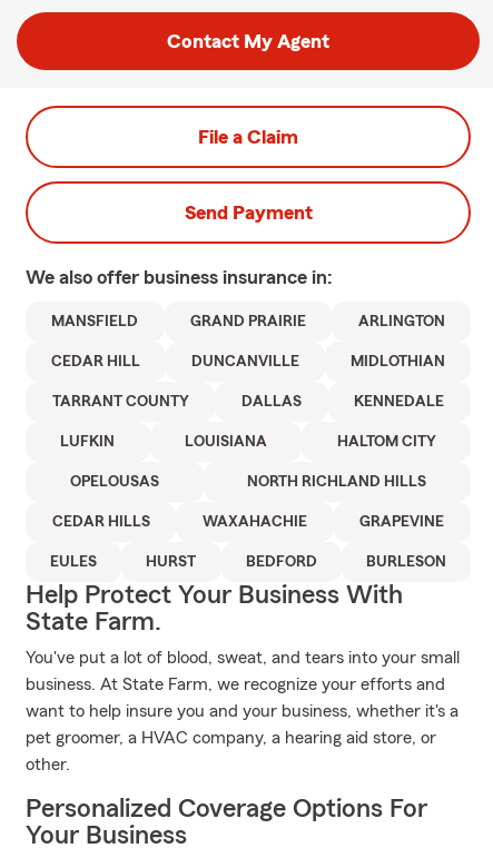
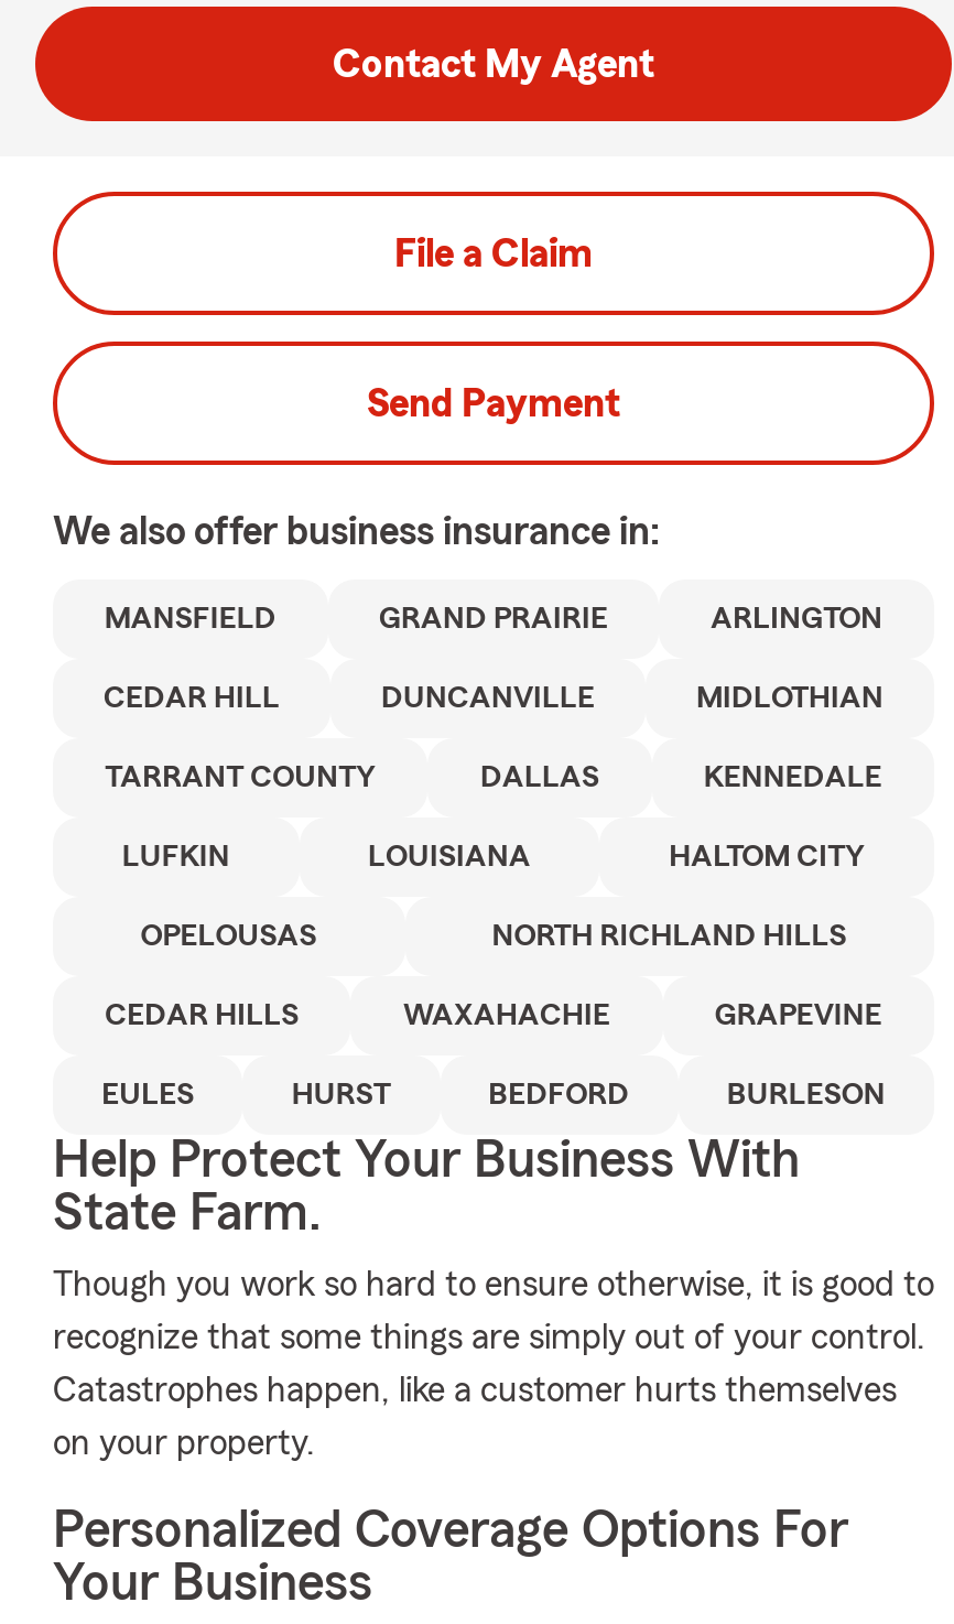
[26,649,460,773] You've put a lot of blood, sweat, and tears into your small | business. At State Farm, we recognize your efforts and | want to help insure you and your business, whether it's a | pet groomer, a HVAC company, a hearing aid store, or | other. -> [53,1267,934,1461] Though you work so hard to ensure otherwise, it is good to | recognize that some things are simply out of your control. | Catastrophes happen, like a customer hurts themselves | on your property.

